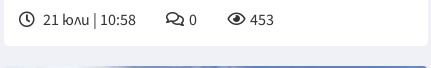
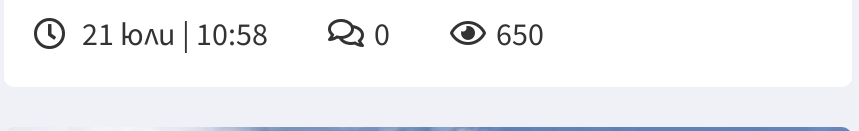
[250,8,274,30] 453 -> [496,12,544,56] 650

